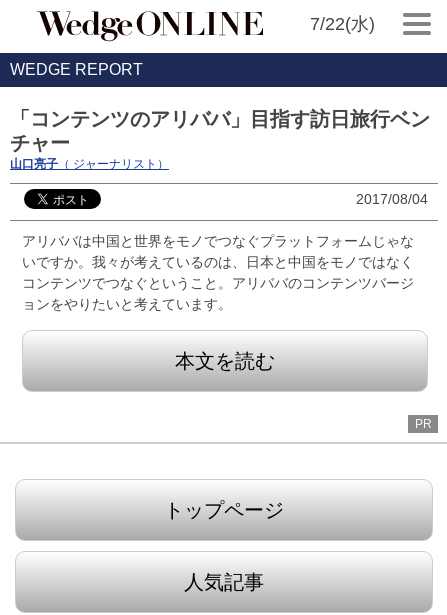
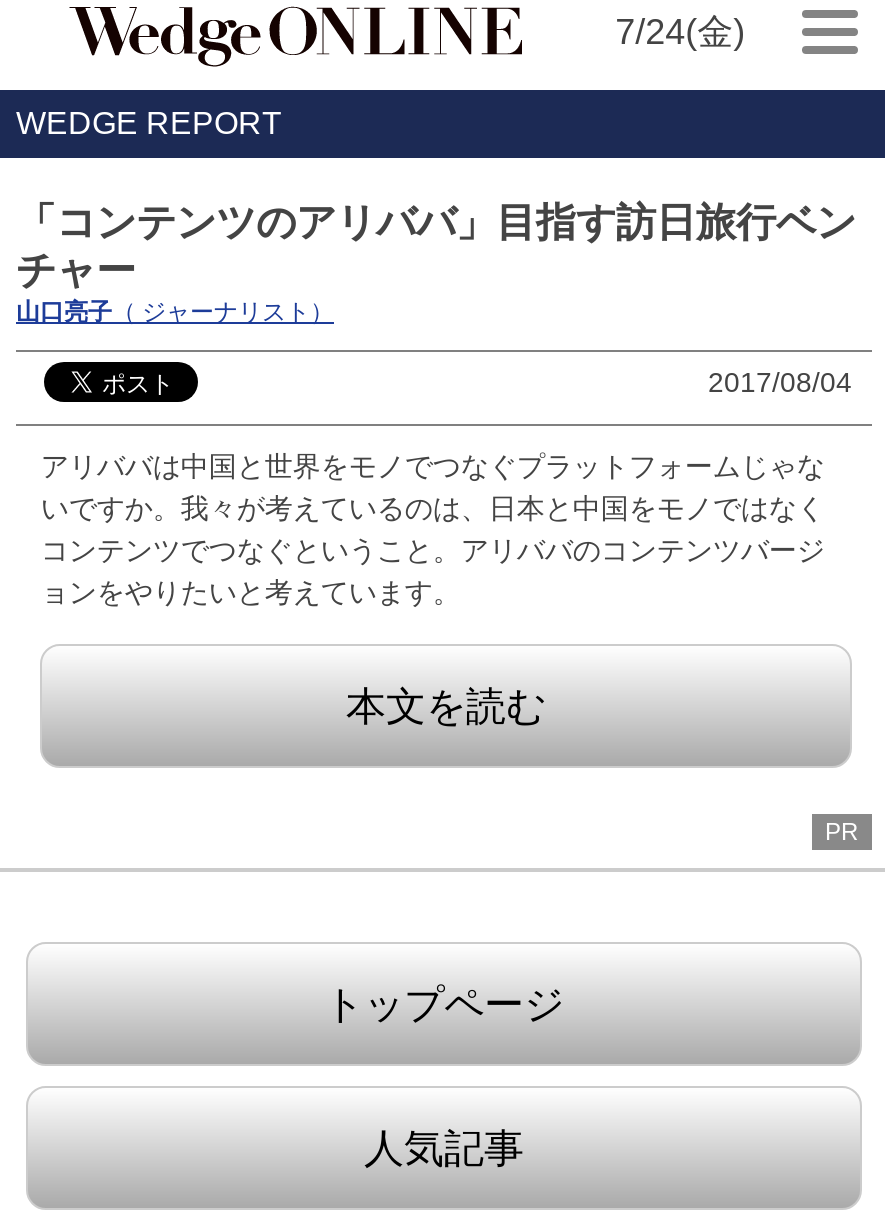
[310,14,375,34] 7/22(水) -> [615,12,745,52] 7/24(金)

